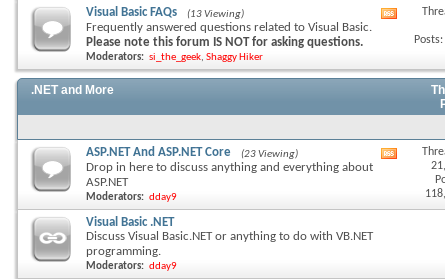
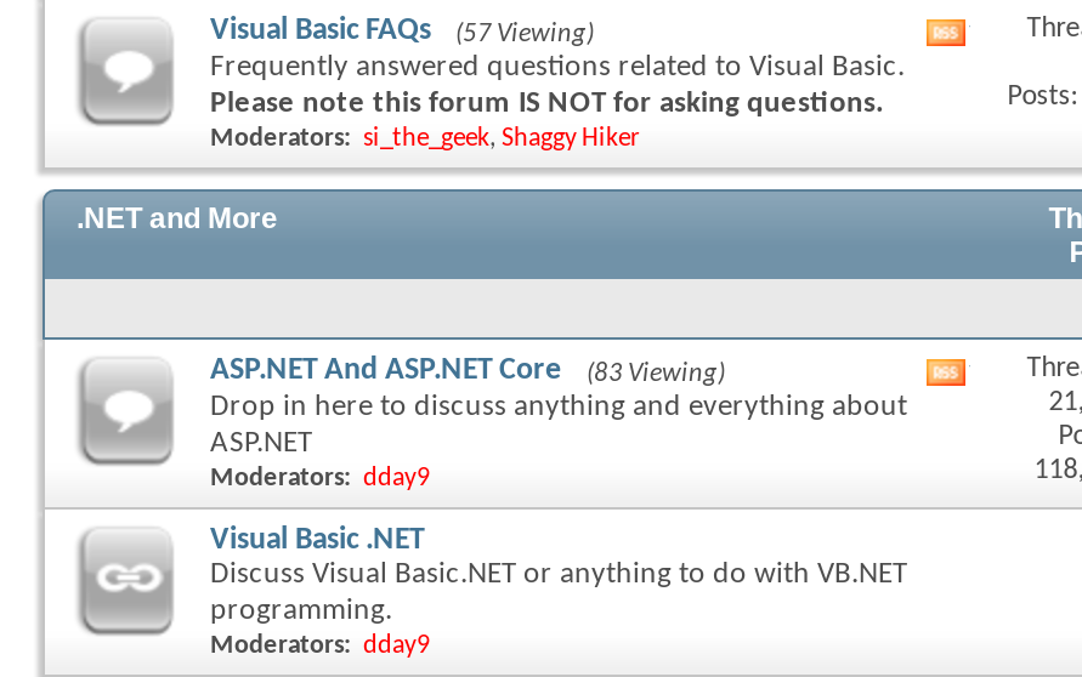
[86,6,244,20] Visual Basic FAQs (13 Viewing) -> [210,15,594,49] Visual Basic FAQs (57 Viewing)
[86,146,298,160] ASP.NET And ASP.NET Core (23 Viewing) -> [210,354,725,388] ASP.NET And ASP.NET Core (83 Viewing)

